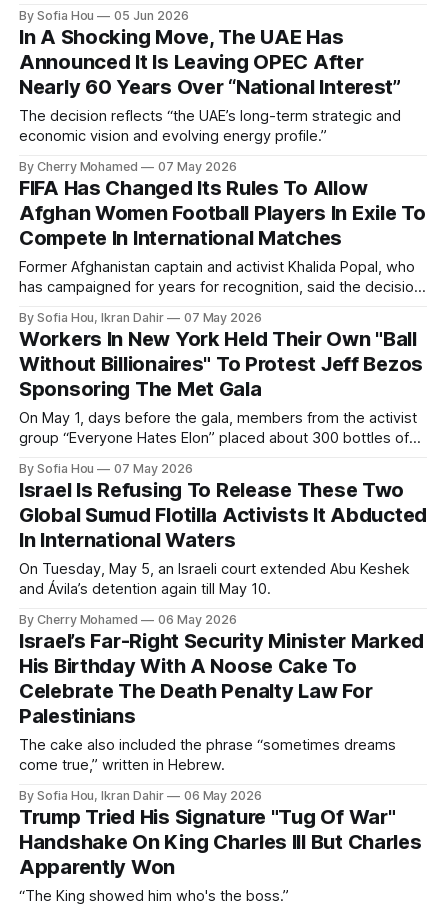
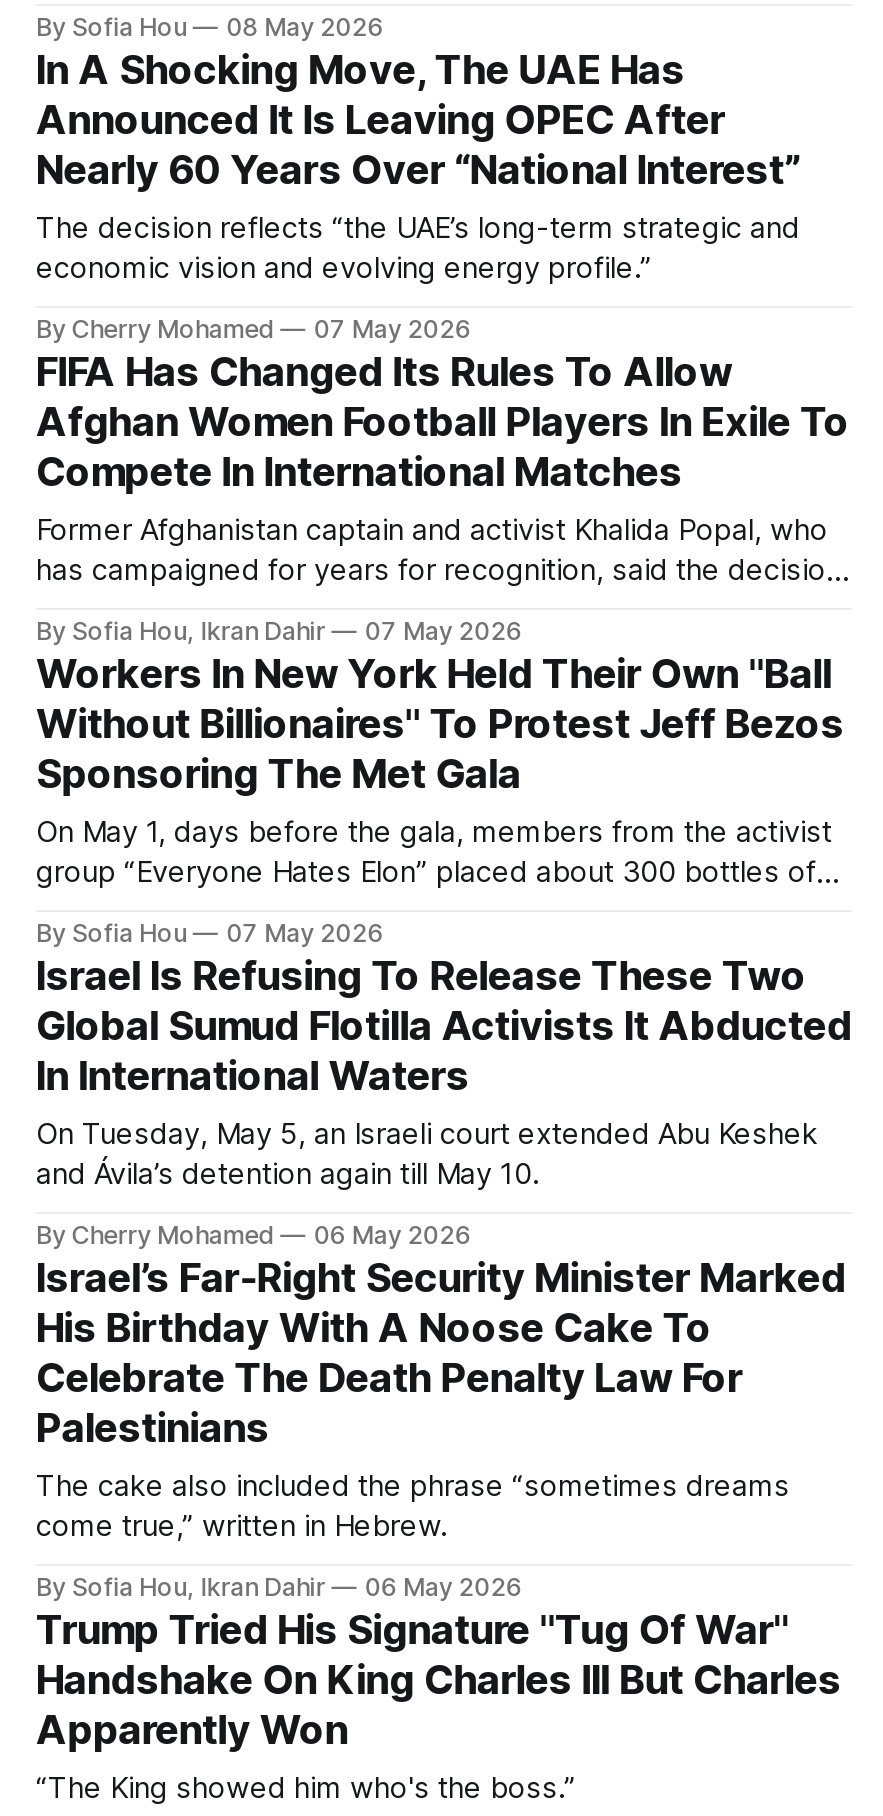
[19,8,189,23] By Sofia Hou 05 Jun 2026 -> [36,13,384,43] By Sofia Hou 08 May 2026

